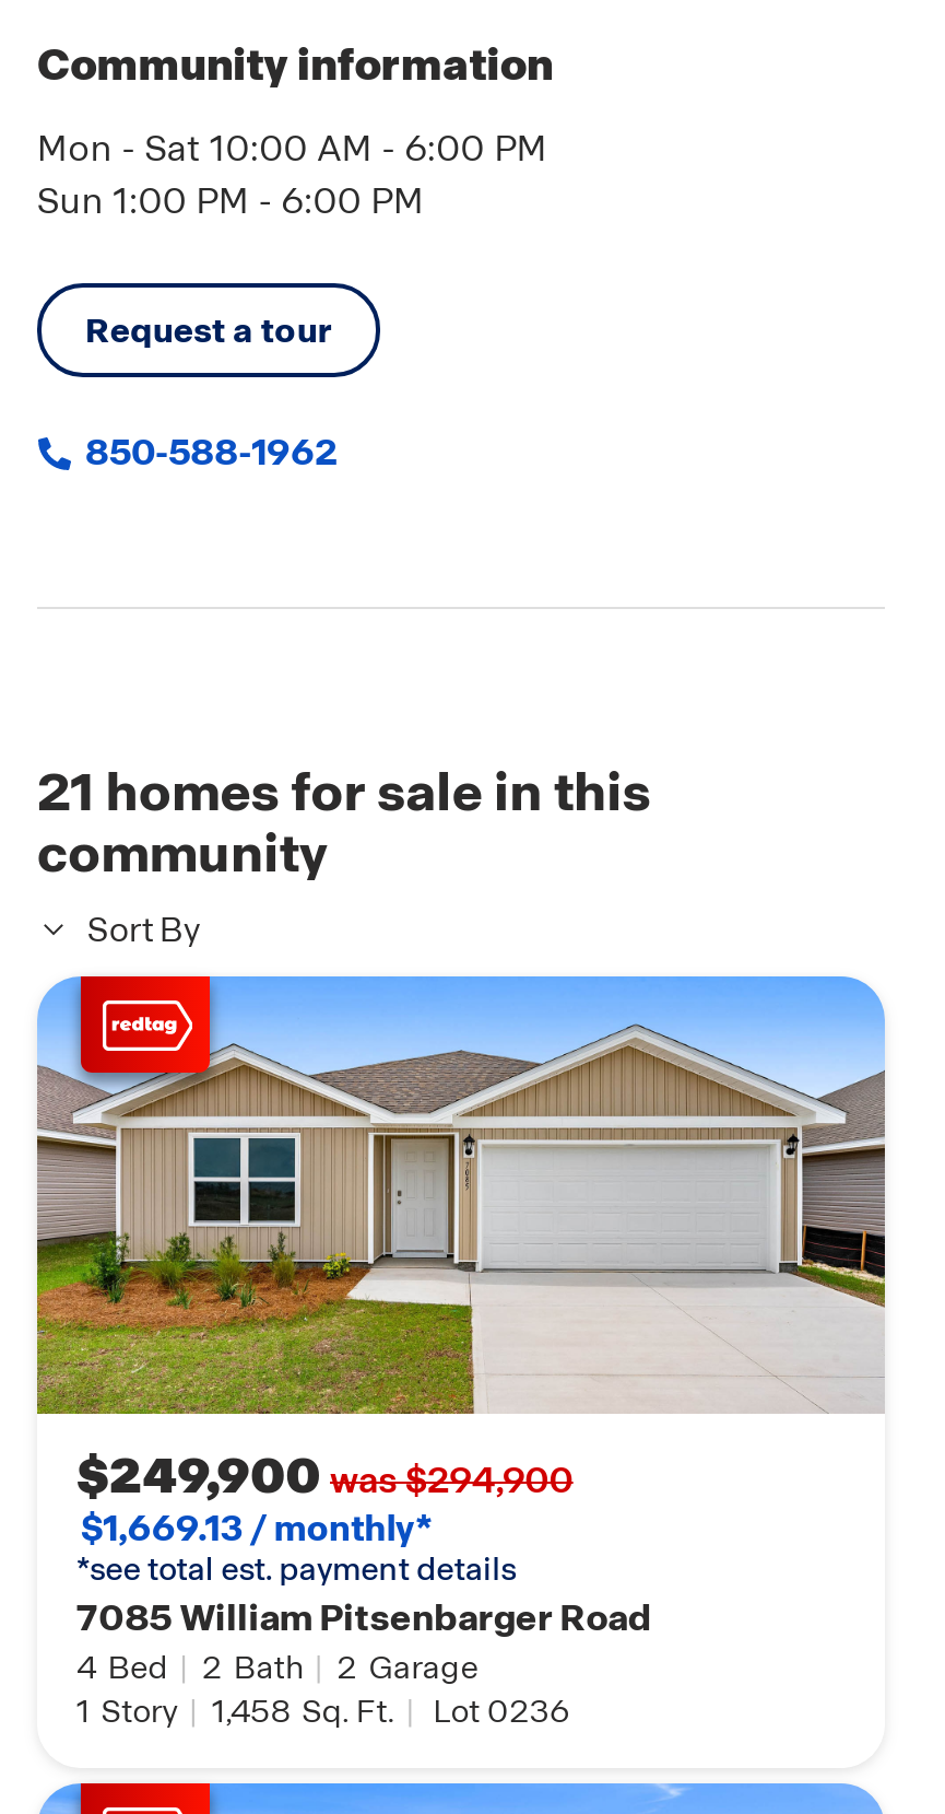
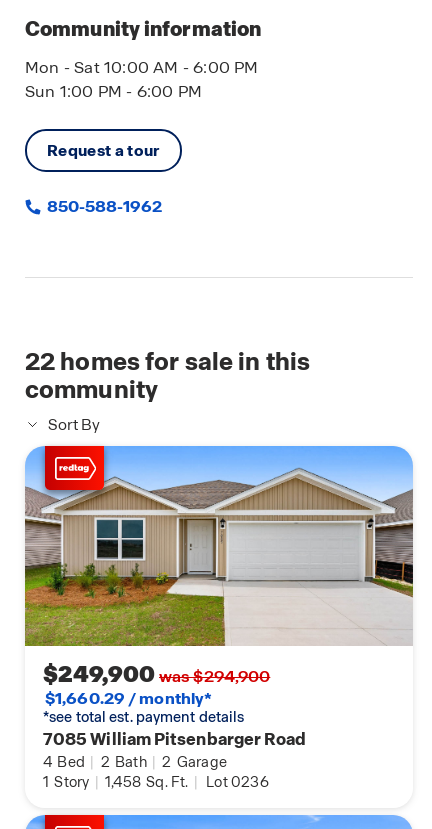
[37,758,651,826] 21 homes for sale in this -> [25,346,310,377] 22 homes for sale in this
[81,1506,433,1552] $1,669.13 / monthly* -> [45,688,212,709] $1,660.29 / monthly*

